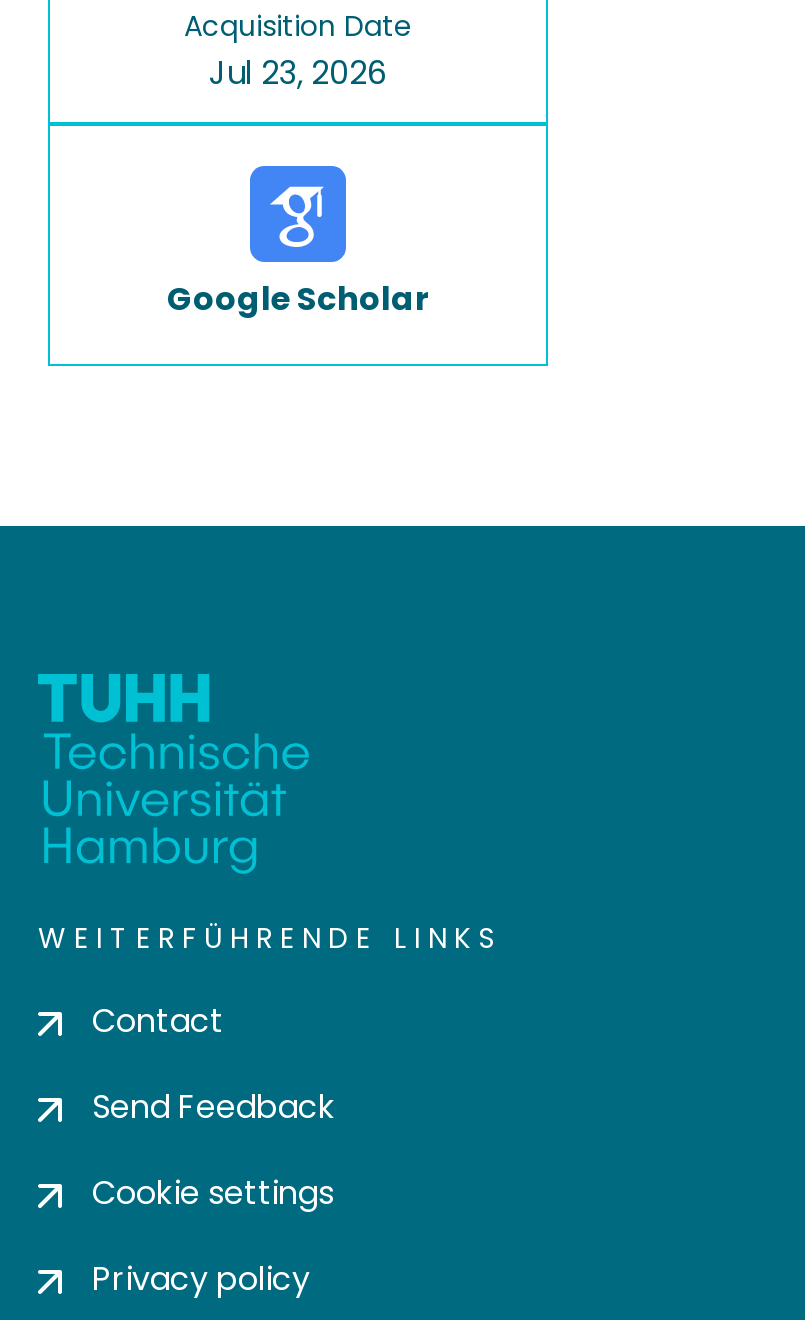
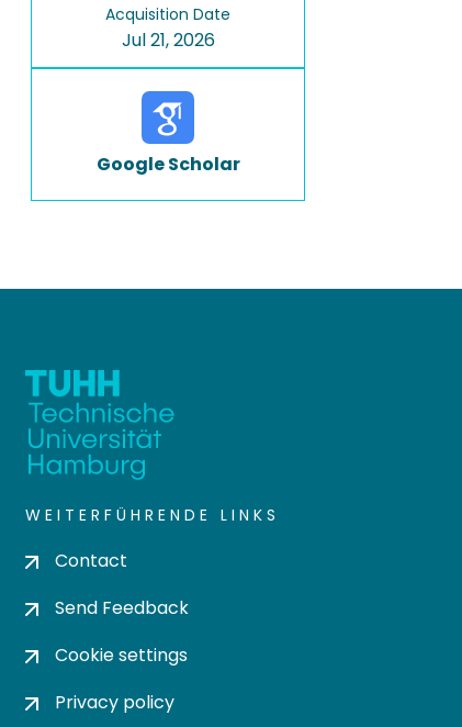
[209,51,387,97] Jul 23, 2026 -> [121,28,215,53] Jul 21, 2026

